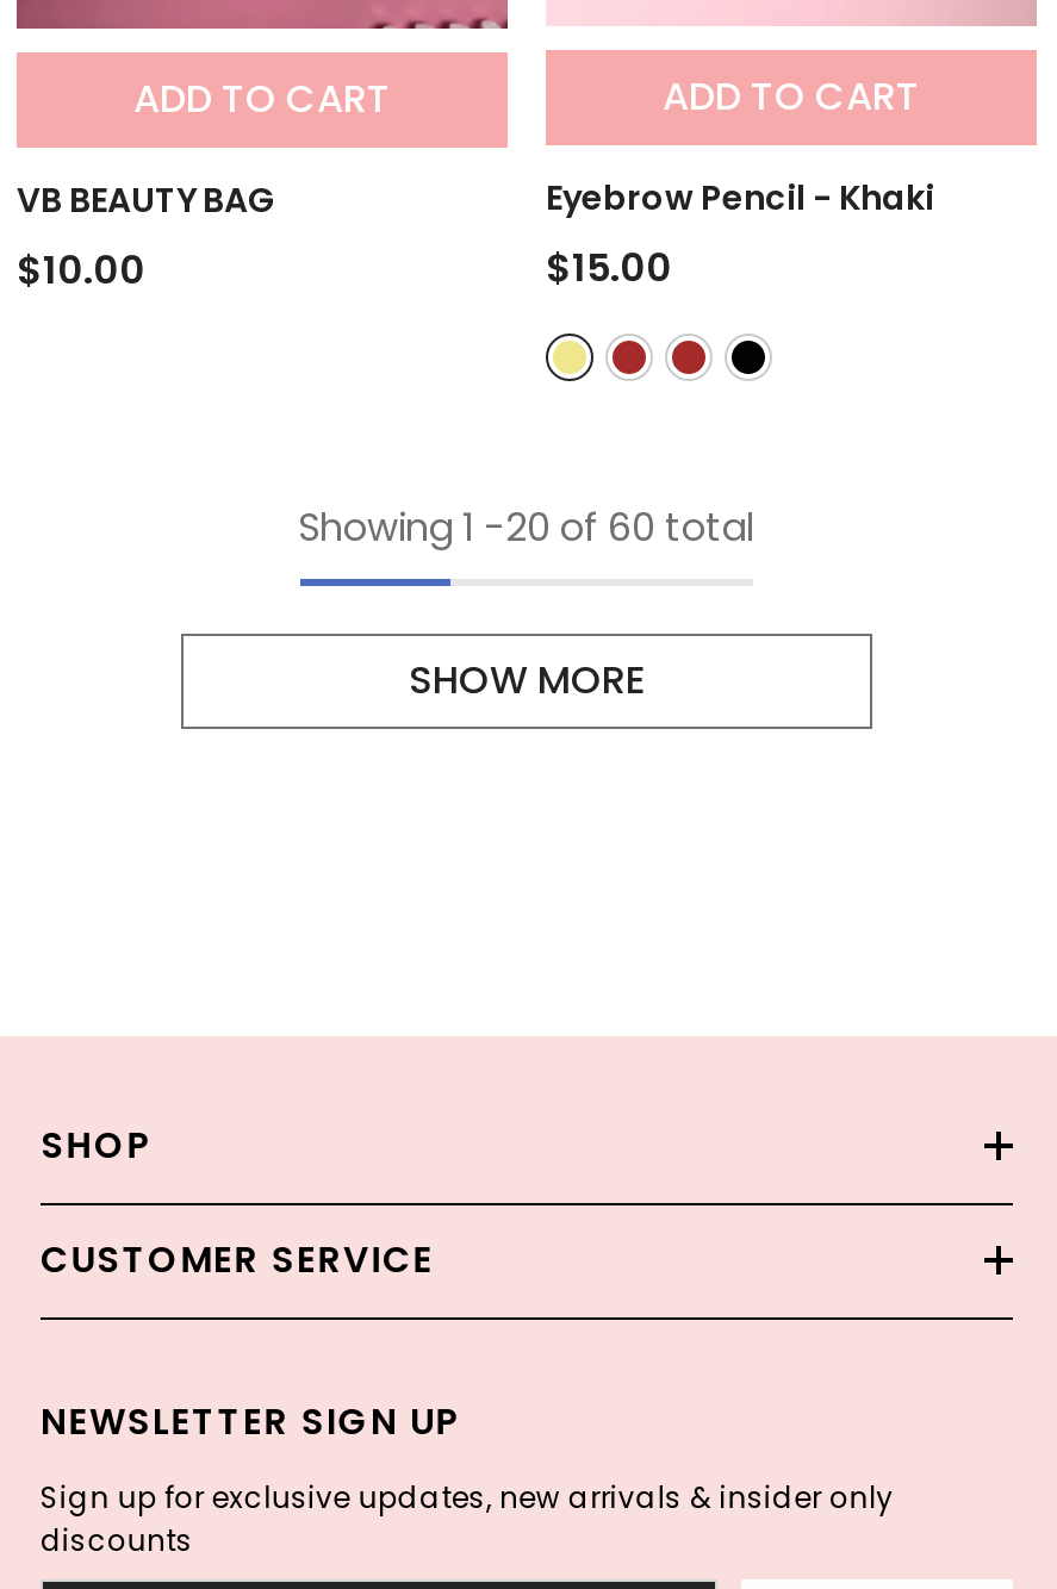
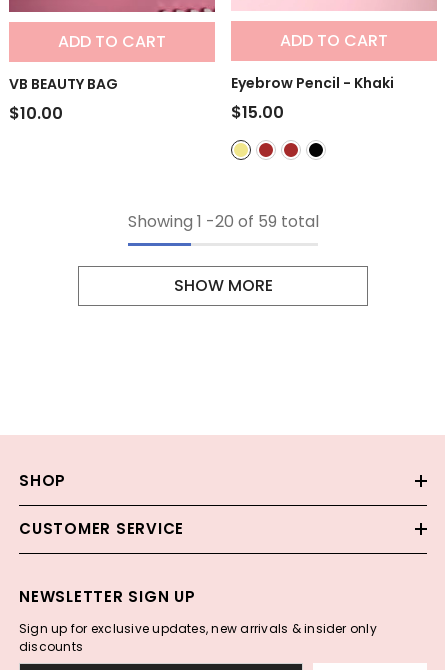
[298,501,756,555] Showing 1 -20 of 60 total -> [127,210,318,233] Showing 1 -20 of 59 total

